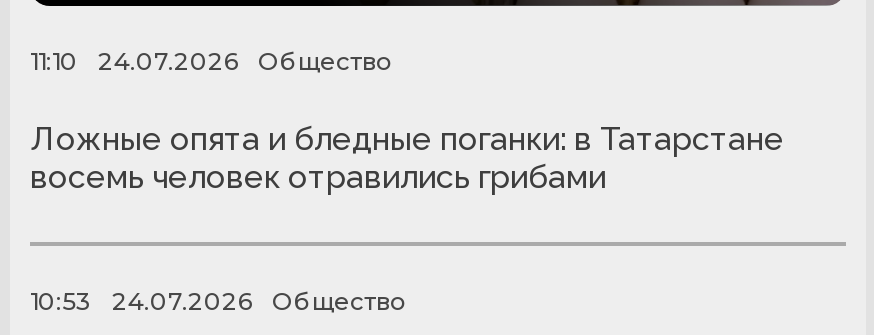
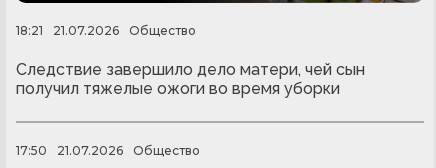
[30,45,238,75] 11:10 | 24.07.2026 -> [16,23,119,38] 18:21 | 21.07.2026
[30,120,784,196] Ложные опята и бледные поганки: в Татарстане | восемь человек отравились грибами -> [16,60,365,98] Следствие завершило дело матери, чей сын | получил тяжелые ожоги во время уборки
[30,285,252,315] 10:53 | 24.07.2026 -> [16,143,123,158] 17:50 | 21.07.2026

